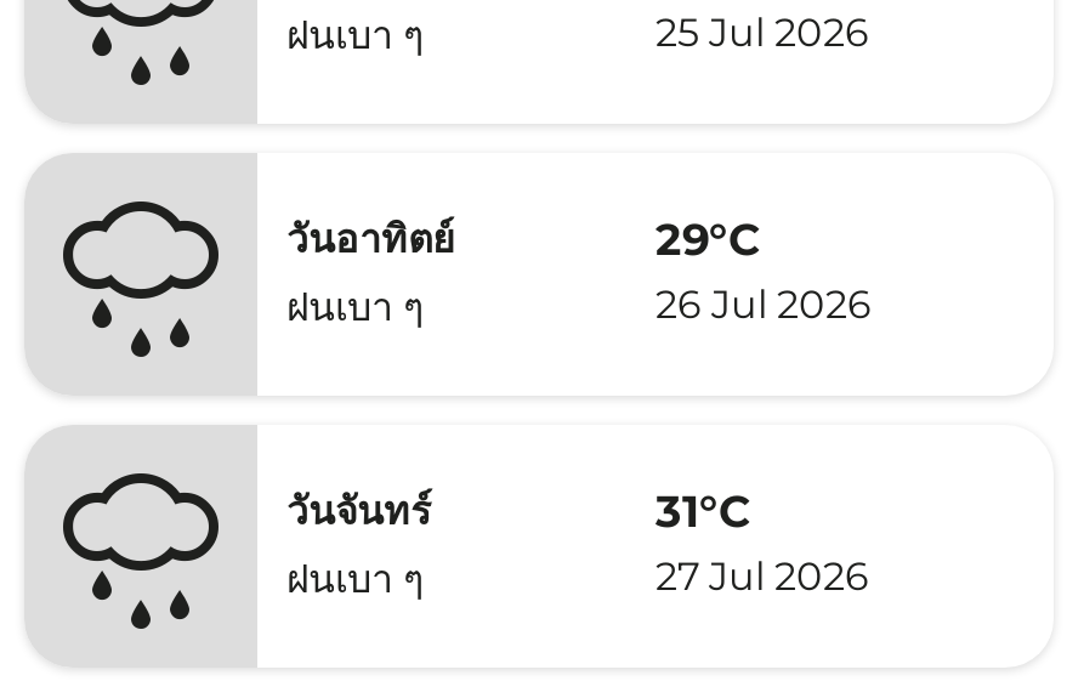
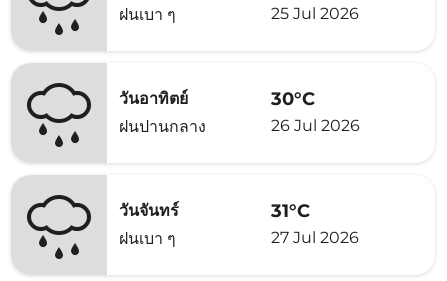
[655,212,760,266] 29°C -> [271,87,315,109] 30°C
[286,284,425,330] ฝนเบา ๆ -> [119,117,206,136] ฝนปานกลาง

